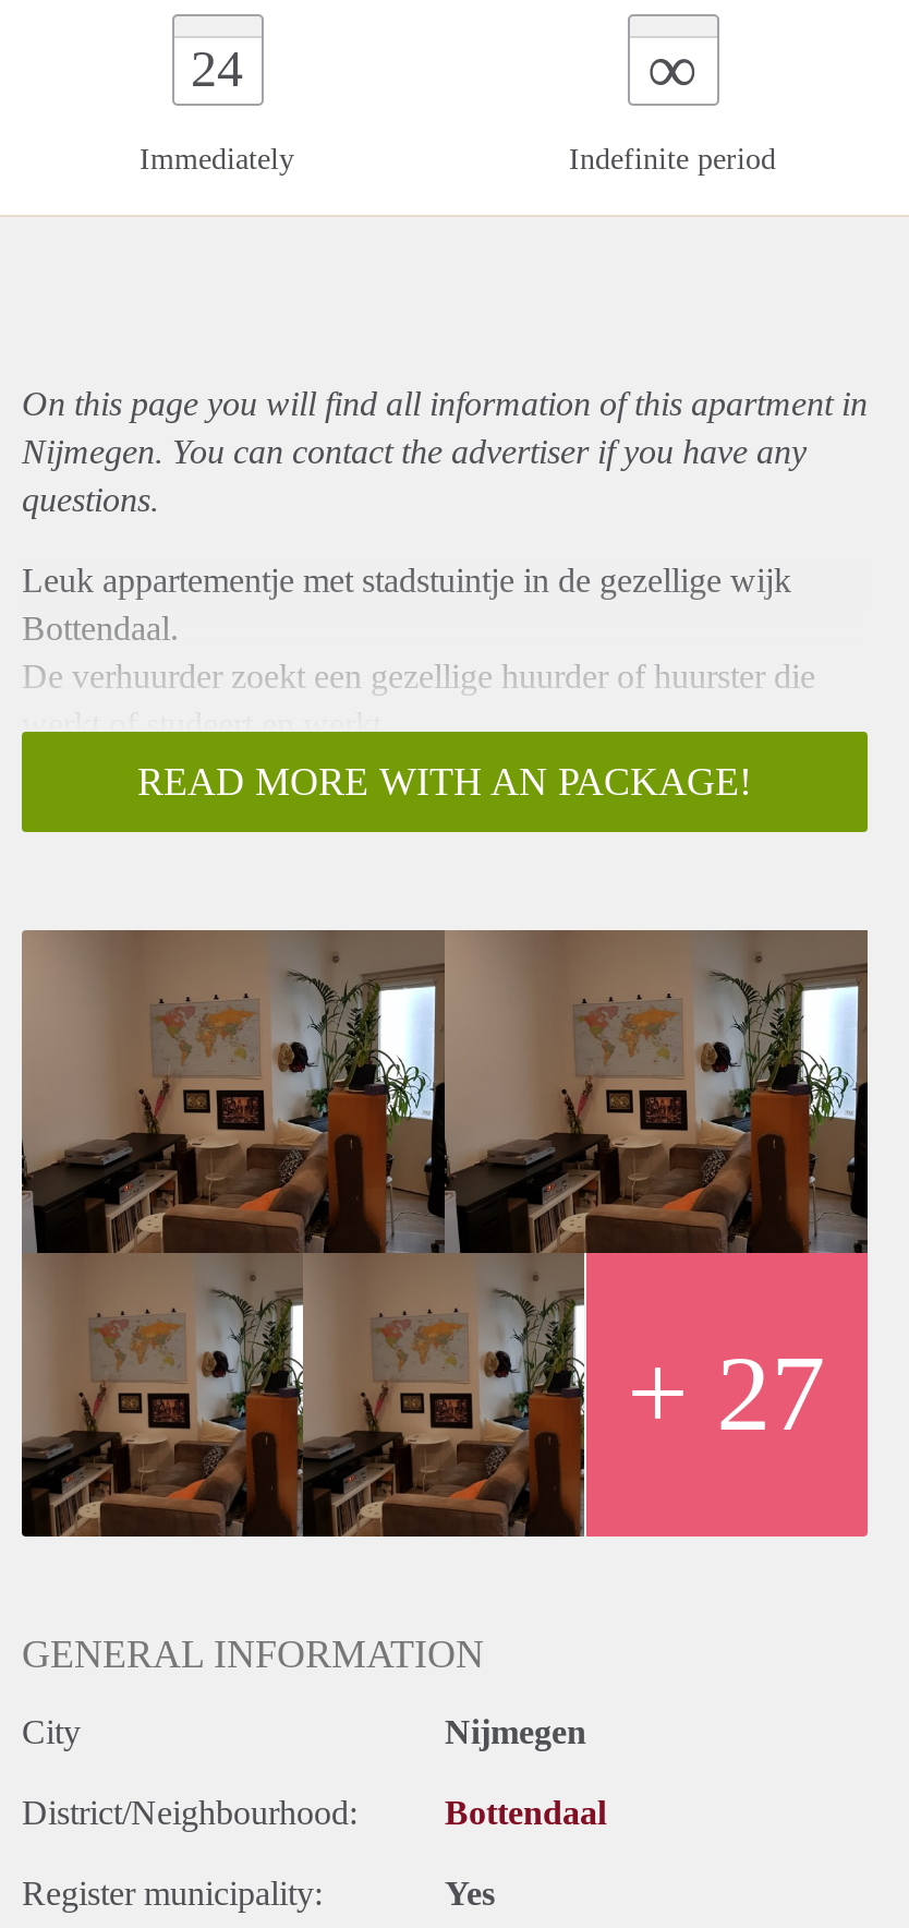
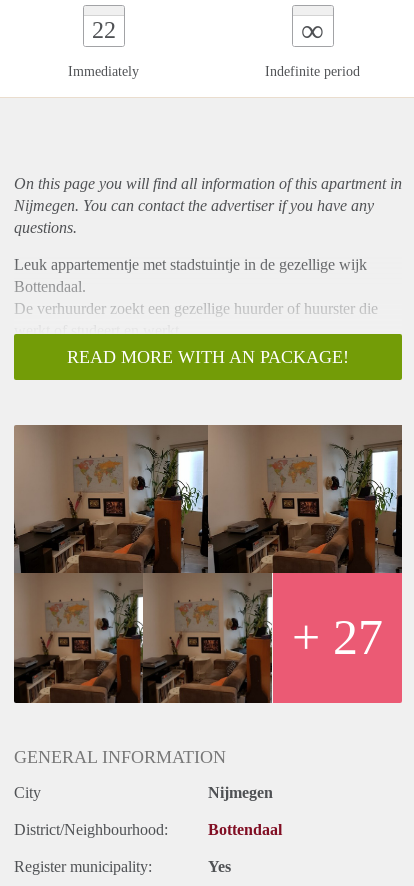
[191,41,243,98] 24 -> [91,17,115,43] 22

